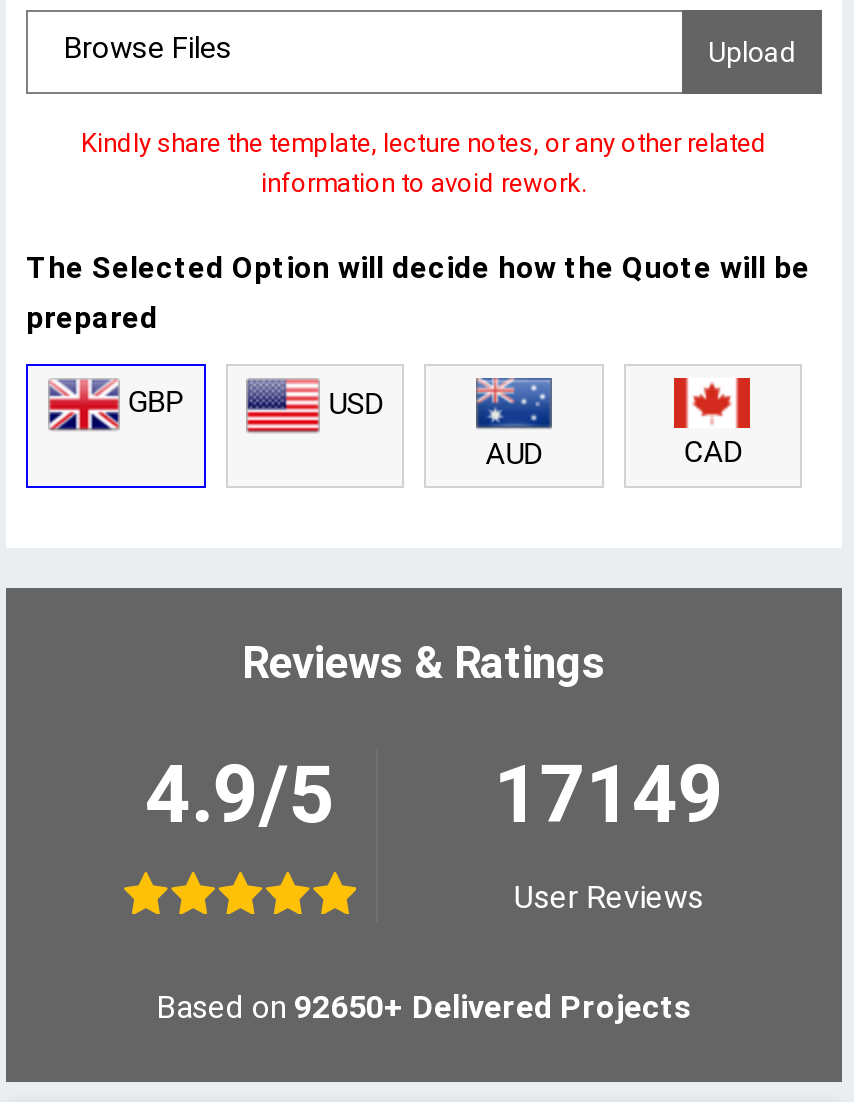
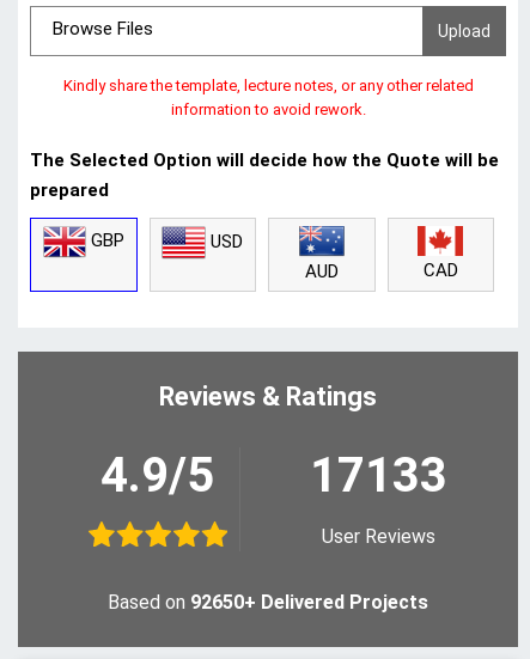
[145,747,724,841] 4.9/5 17149 -> [101,447,447,503] 4.9/5 17133

